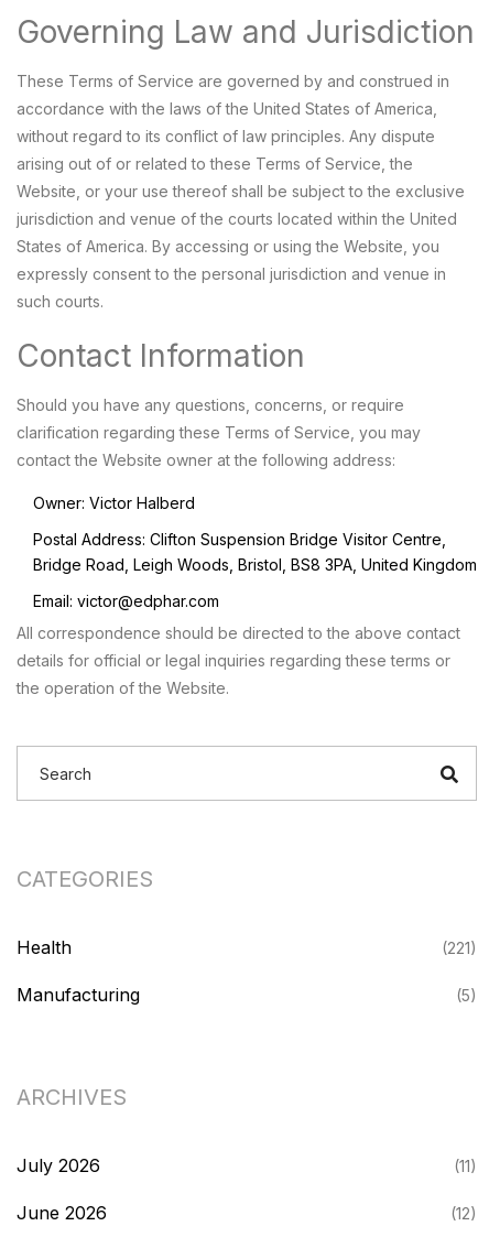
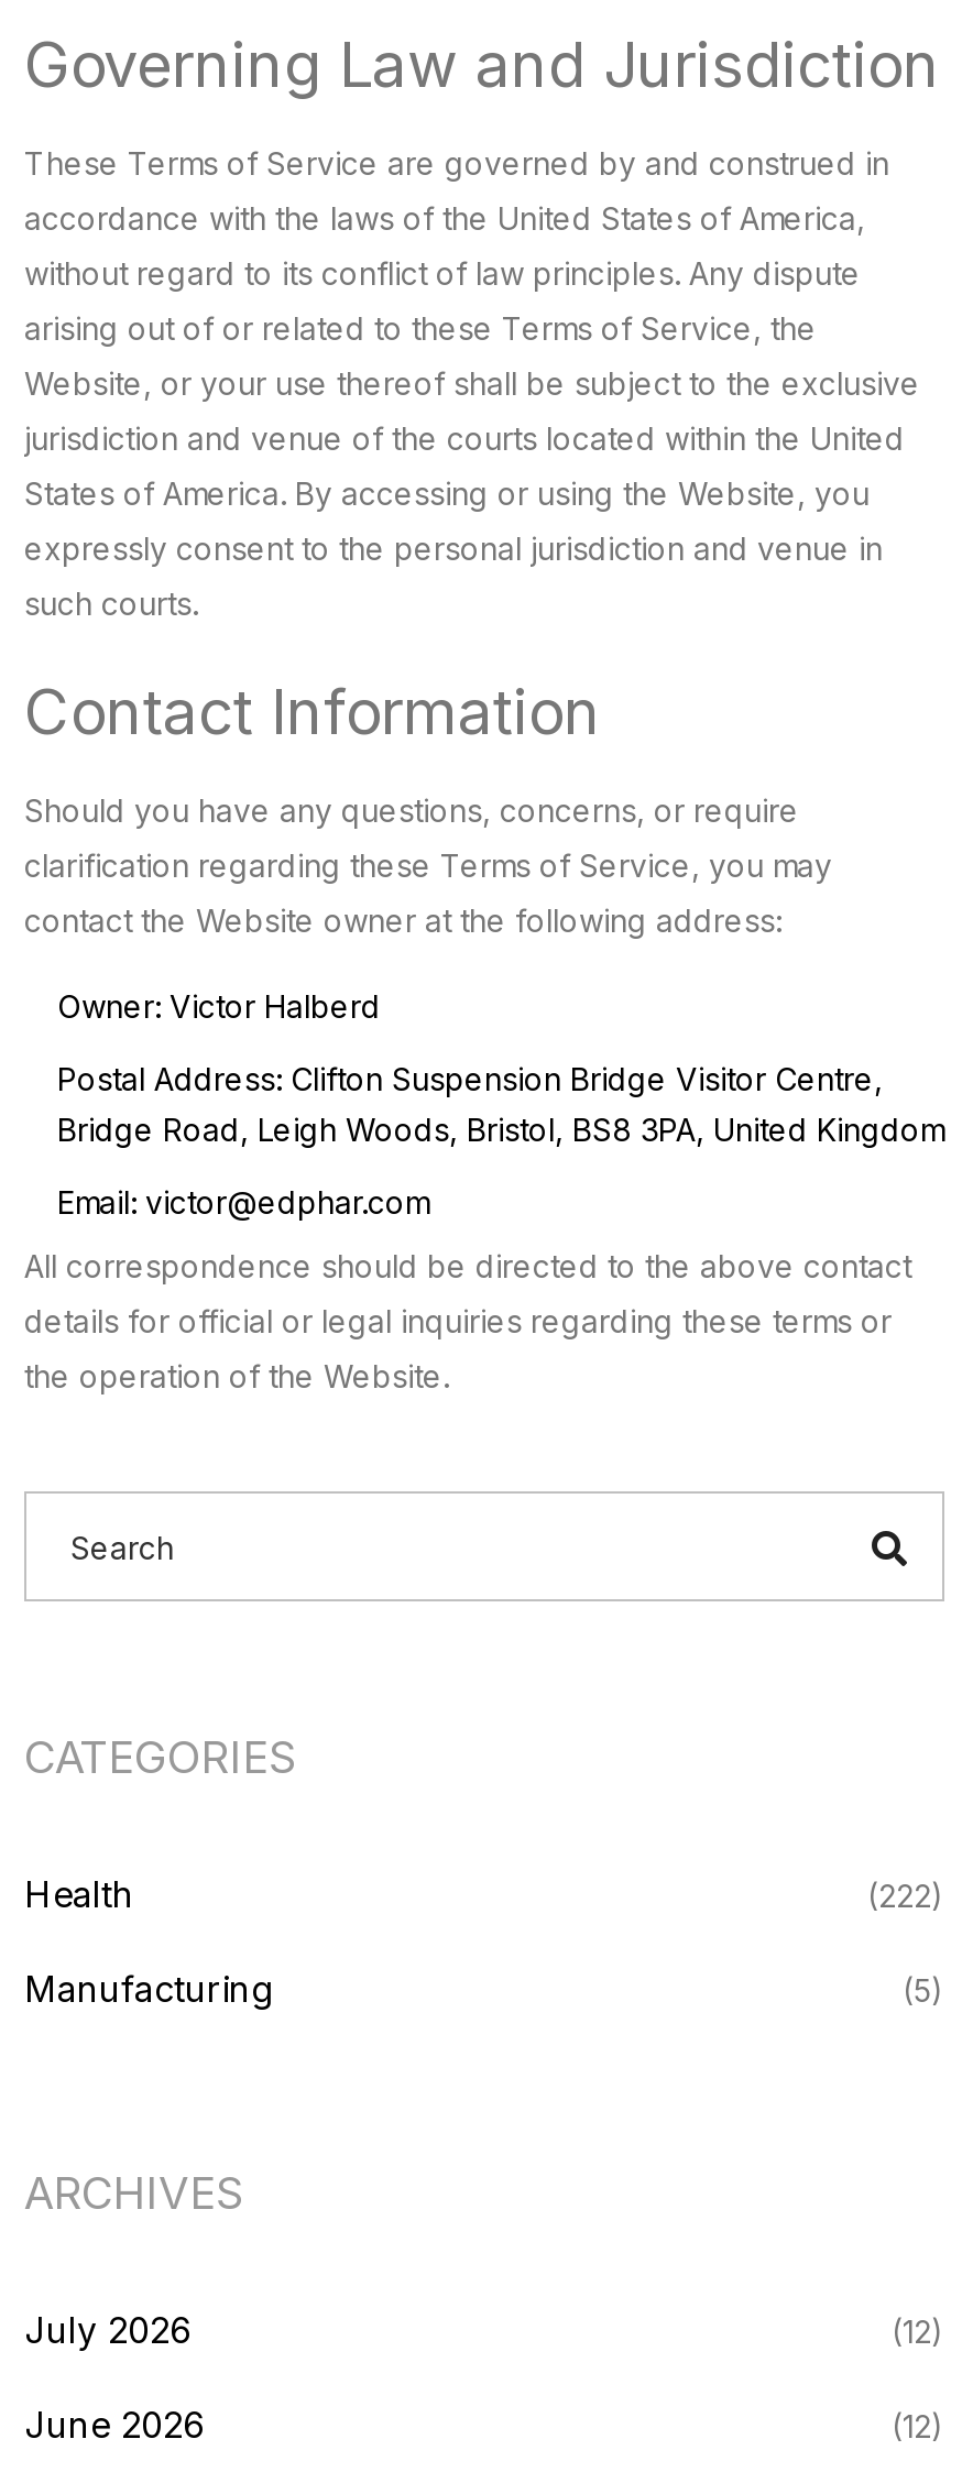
[442,938,477,957] (221) -> [867,1877,944,1914] (222)
[454,1157,477,1175] (11) -> [892,2312,944,2350] (12)

